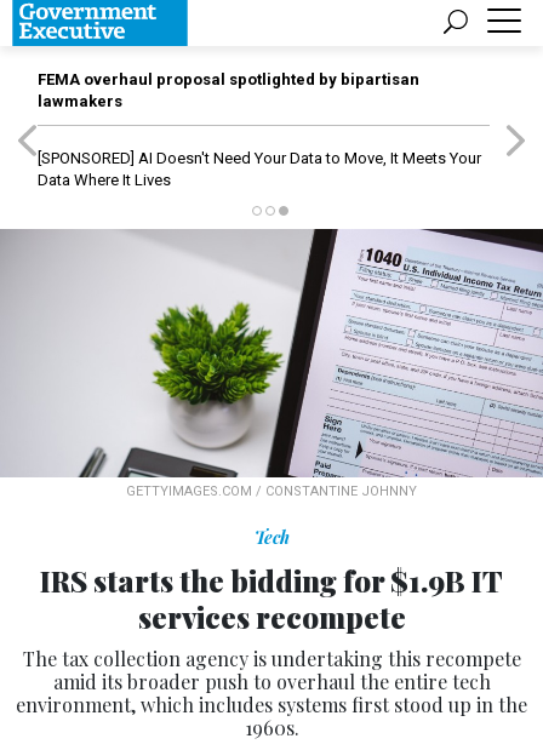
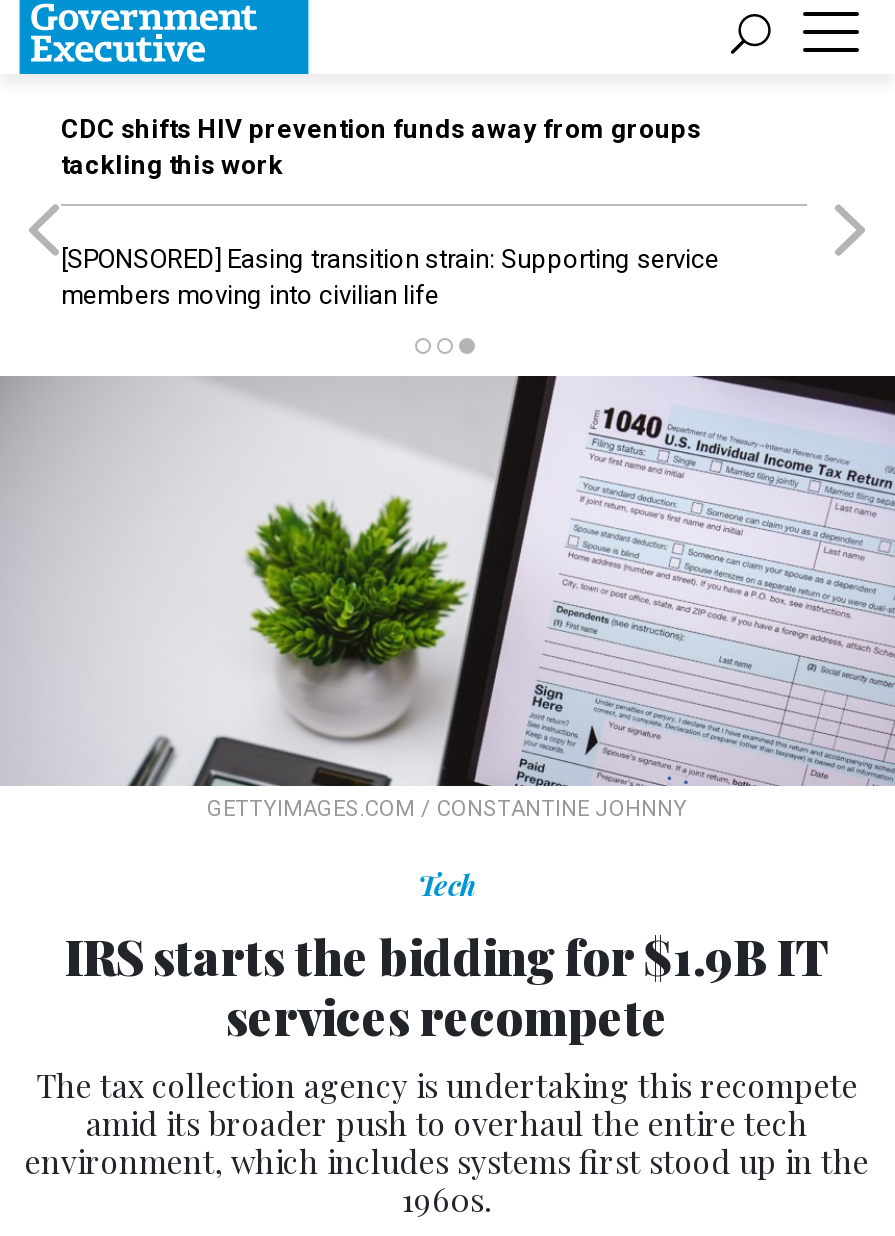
[38,70,419,110] FEMA overhaul proposal spotlighted by bipartisan | lawmakers -> [61,114,701,180] CDC shifts HIV prevention funds away from groups | tackling this work
[38,149,481,189] [SPONSORED] AI Doesn't Need Your Data to Move, It Meets Your | Data Where It Lives -> [61,244,719,310] [SPONSORED] Easing transition strain: Supporting service | members moving into civilian life

